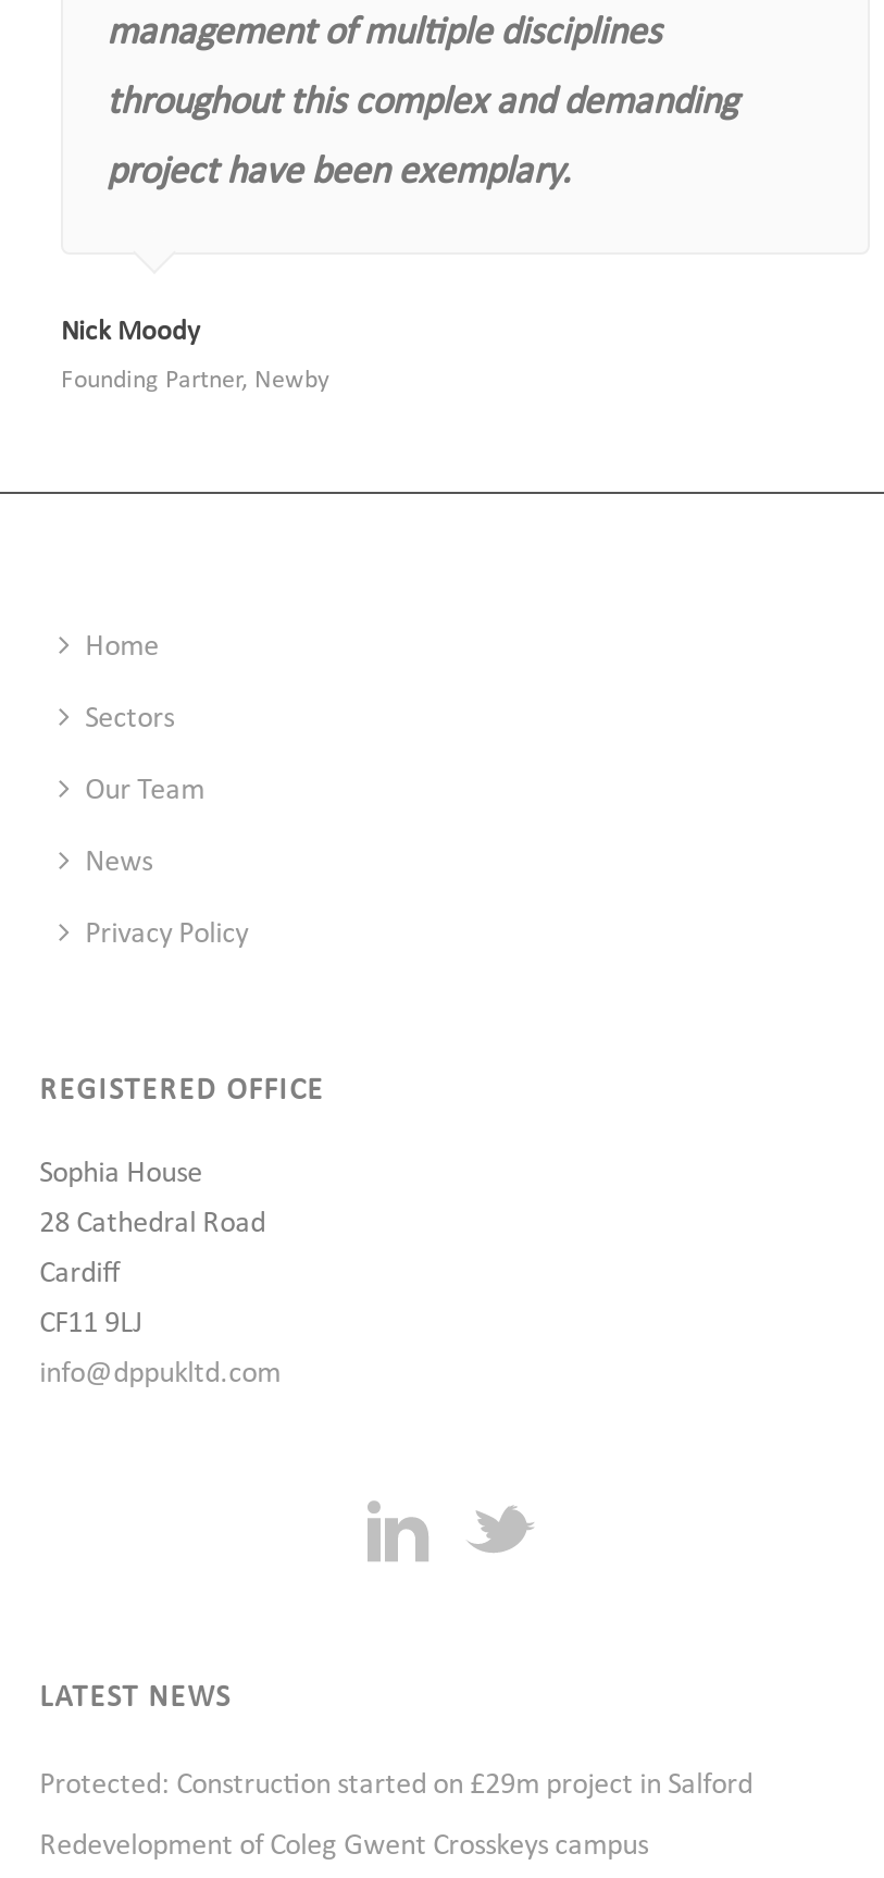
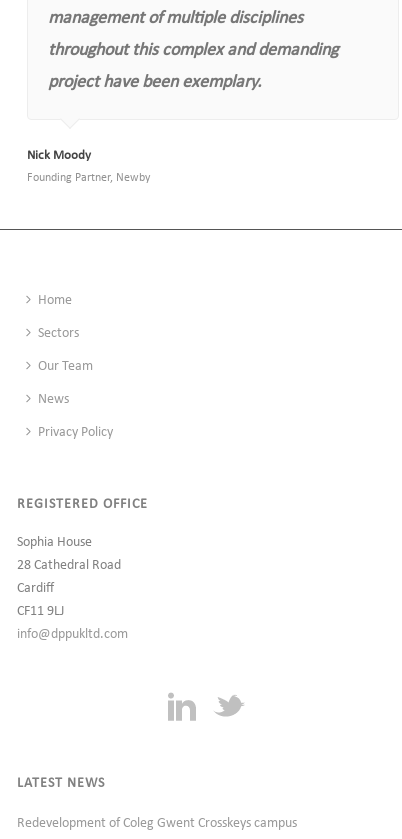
[40,1770,753,1803] Protected: Construction started on £29m project in Salford -> none

